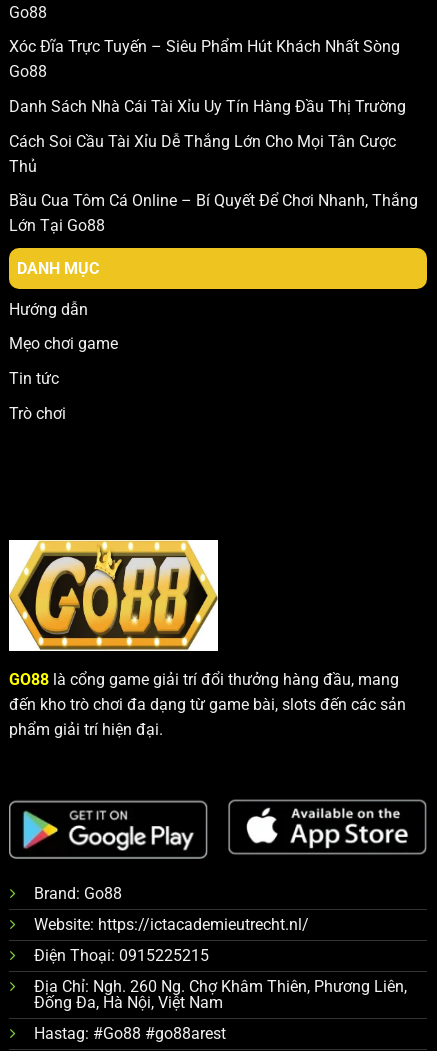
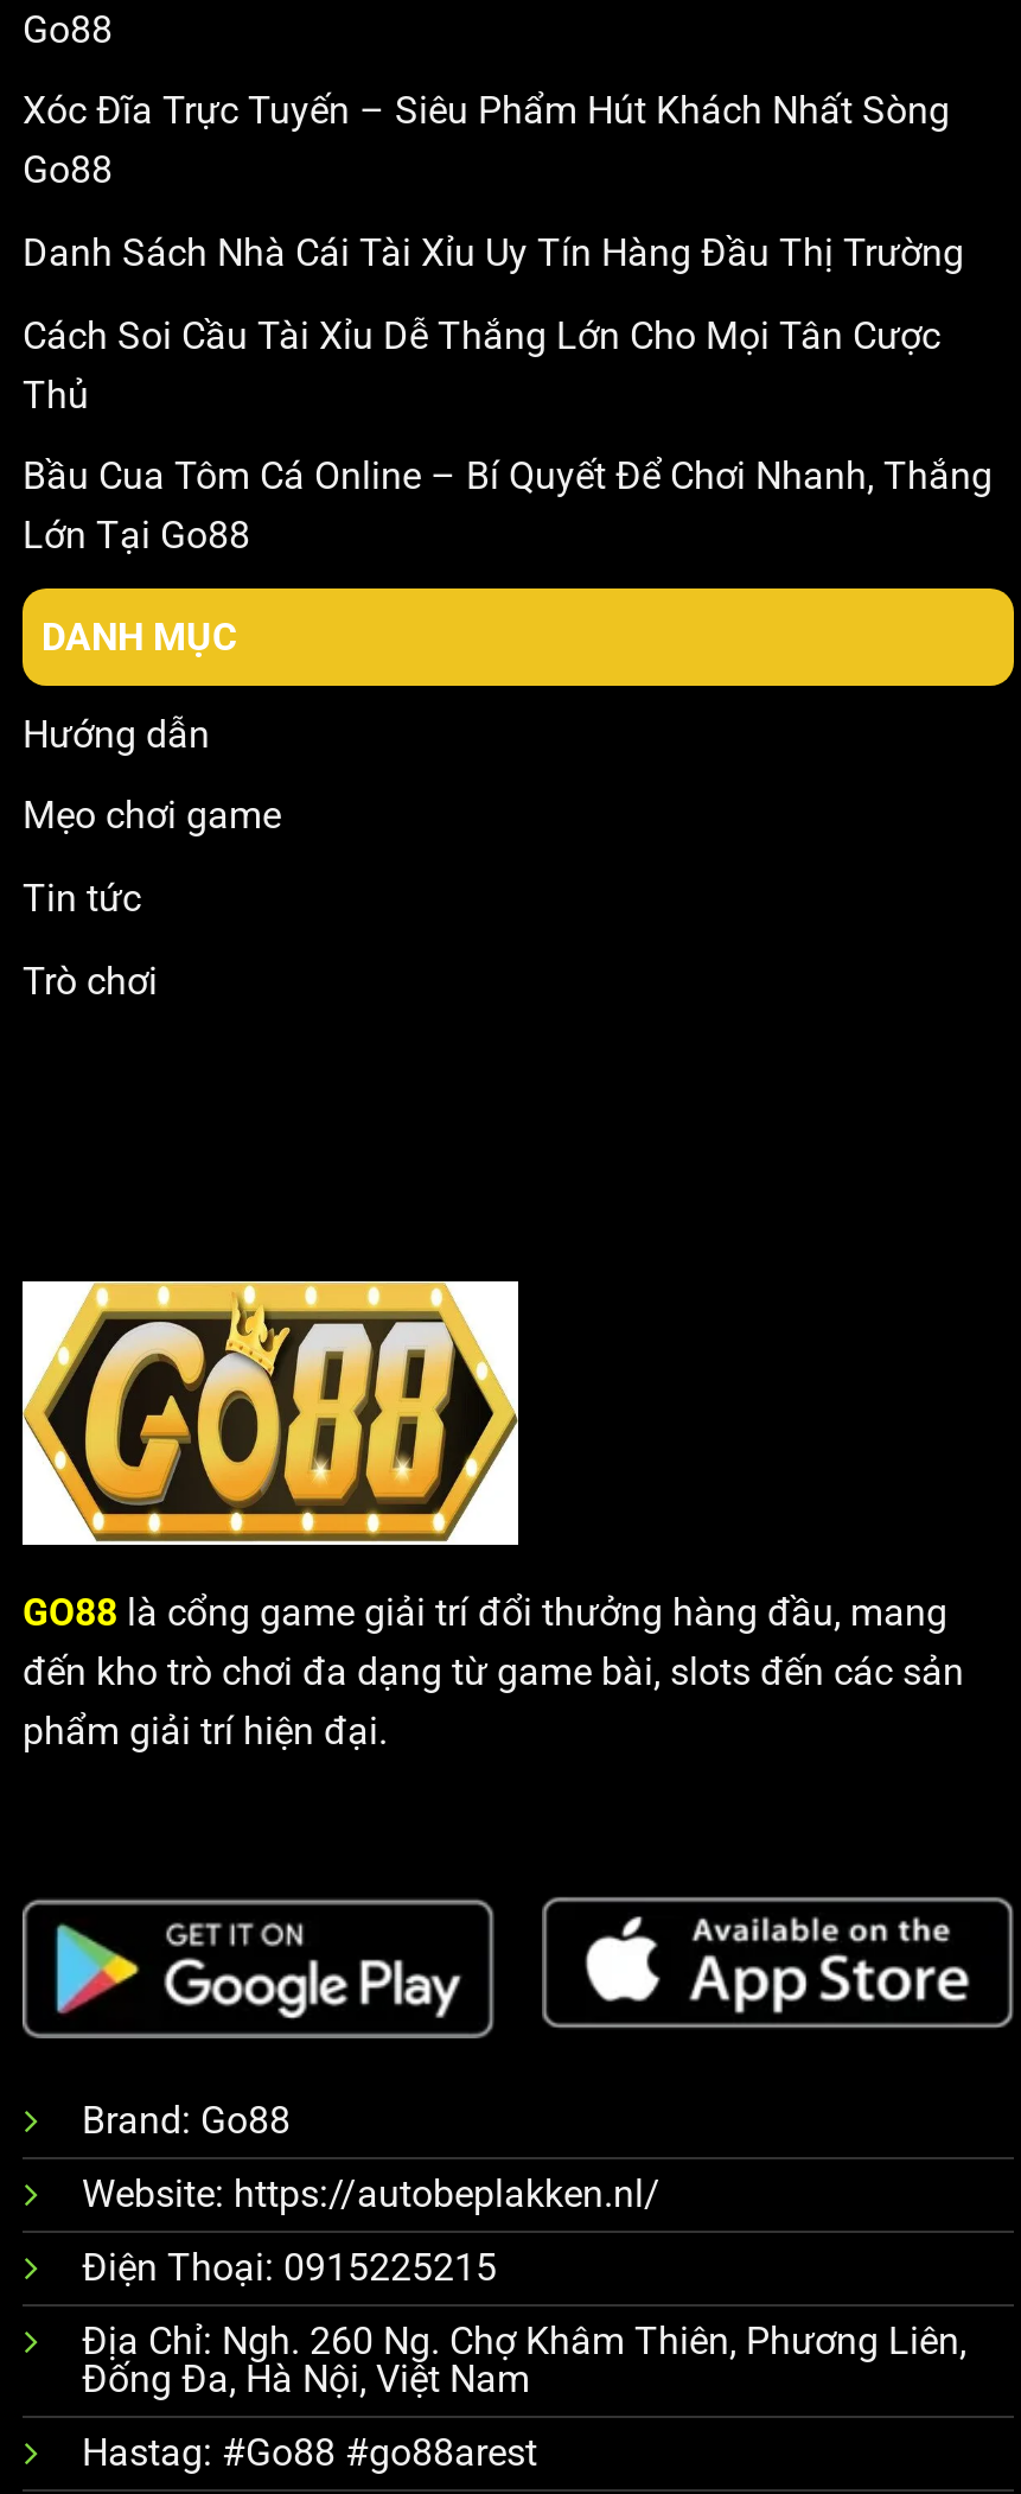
[34,915,309,934] Website: https://ictacademieutrecht.nl/ -> [82,2171,661,2216] Website: https://autobeplakken.nl/

